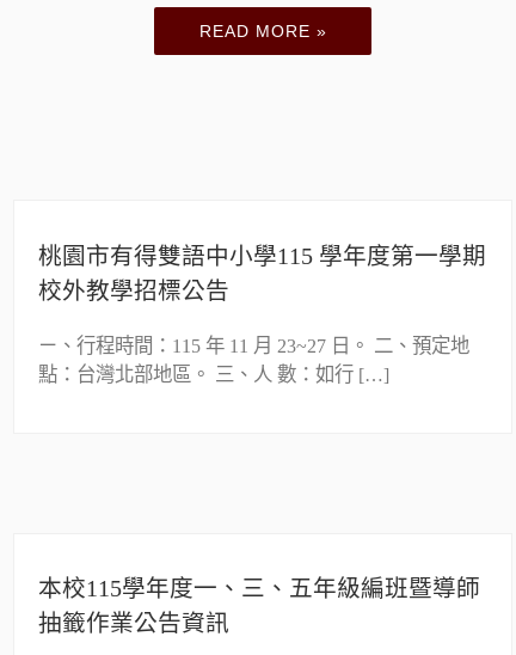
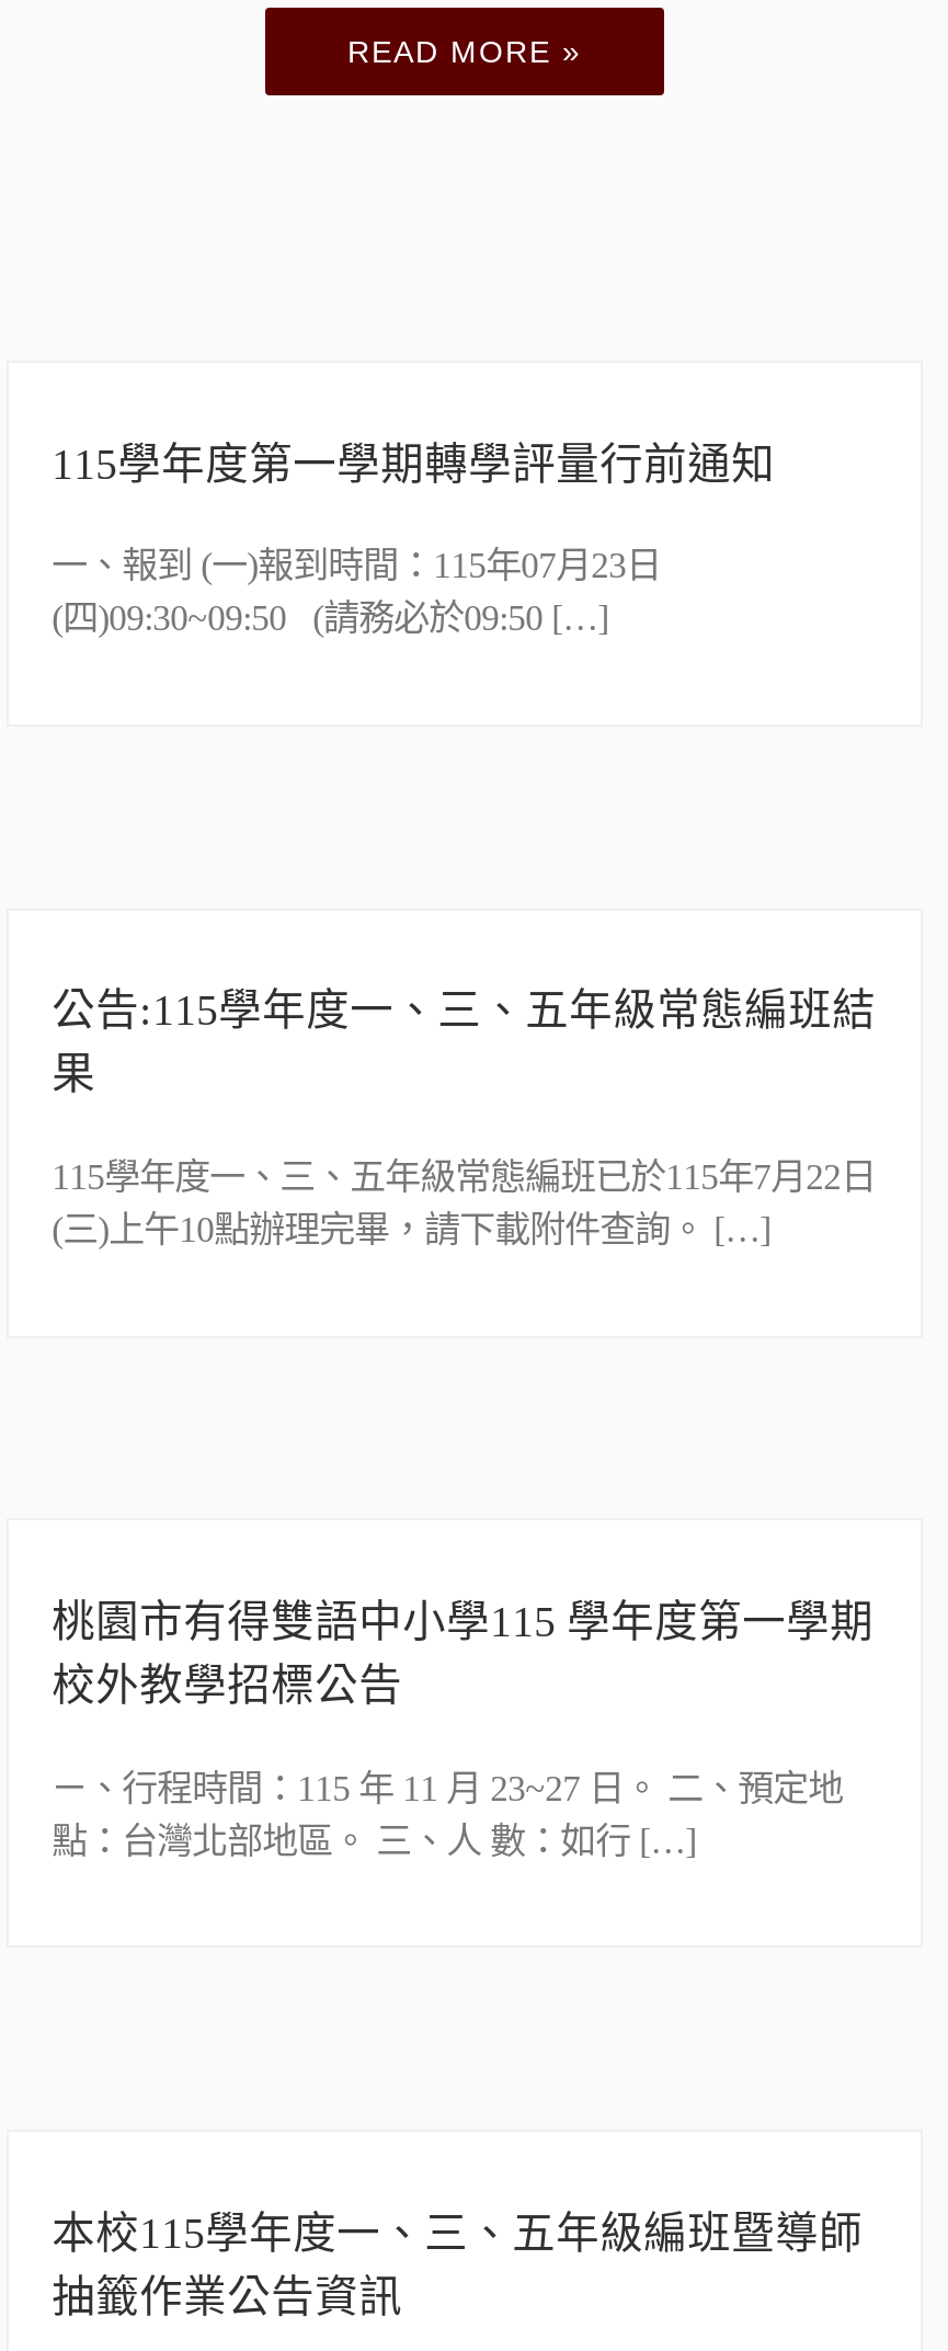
none -> [52,439,775,640] 115學年度第一學期轉學評量行前通知 | 一、報到 (一)報到時間：115年07月23日 | (四)09:30~09:50 (請務必於09:50 […]
none -> [52,986,876,1251] 公告:115學年度一、三、五年級常態編班結 | 果 | 115學年度一、三、五年級常態編班已於115年7月22日 | (三)上午10點辦理完畢，請下載附件查詢。 […]

